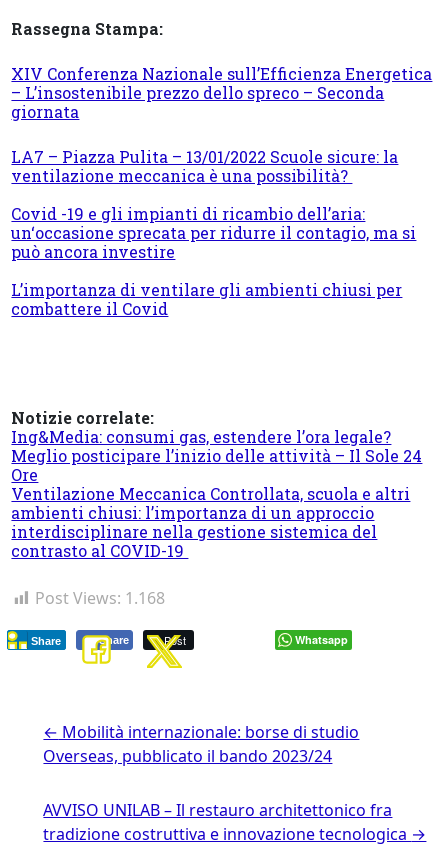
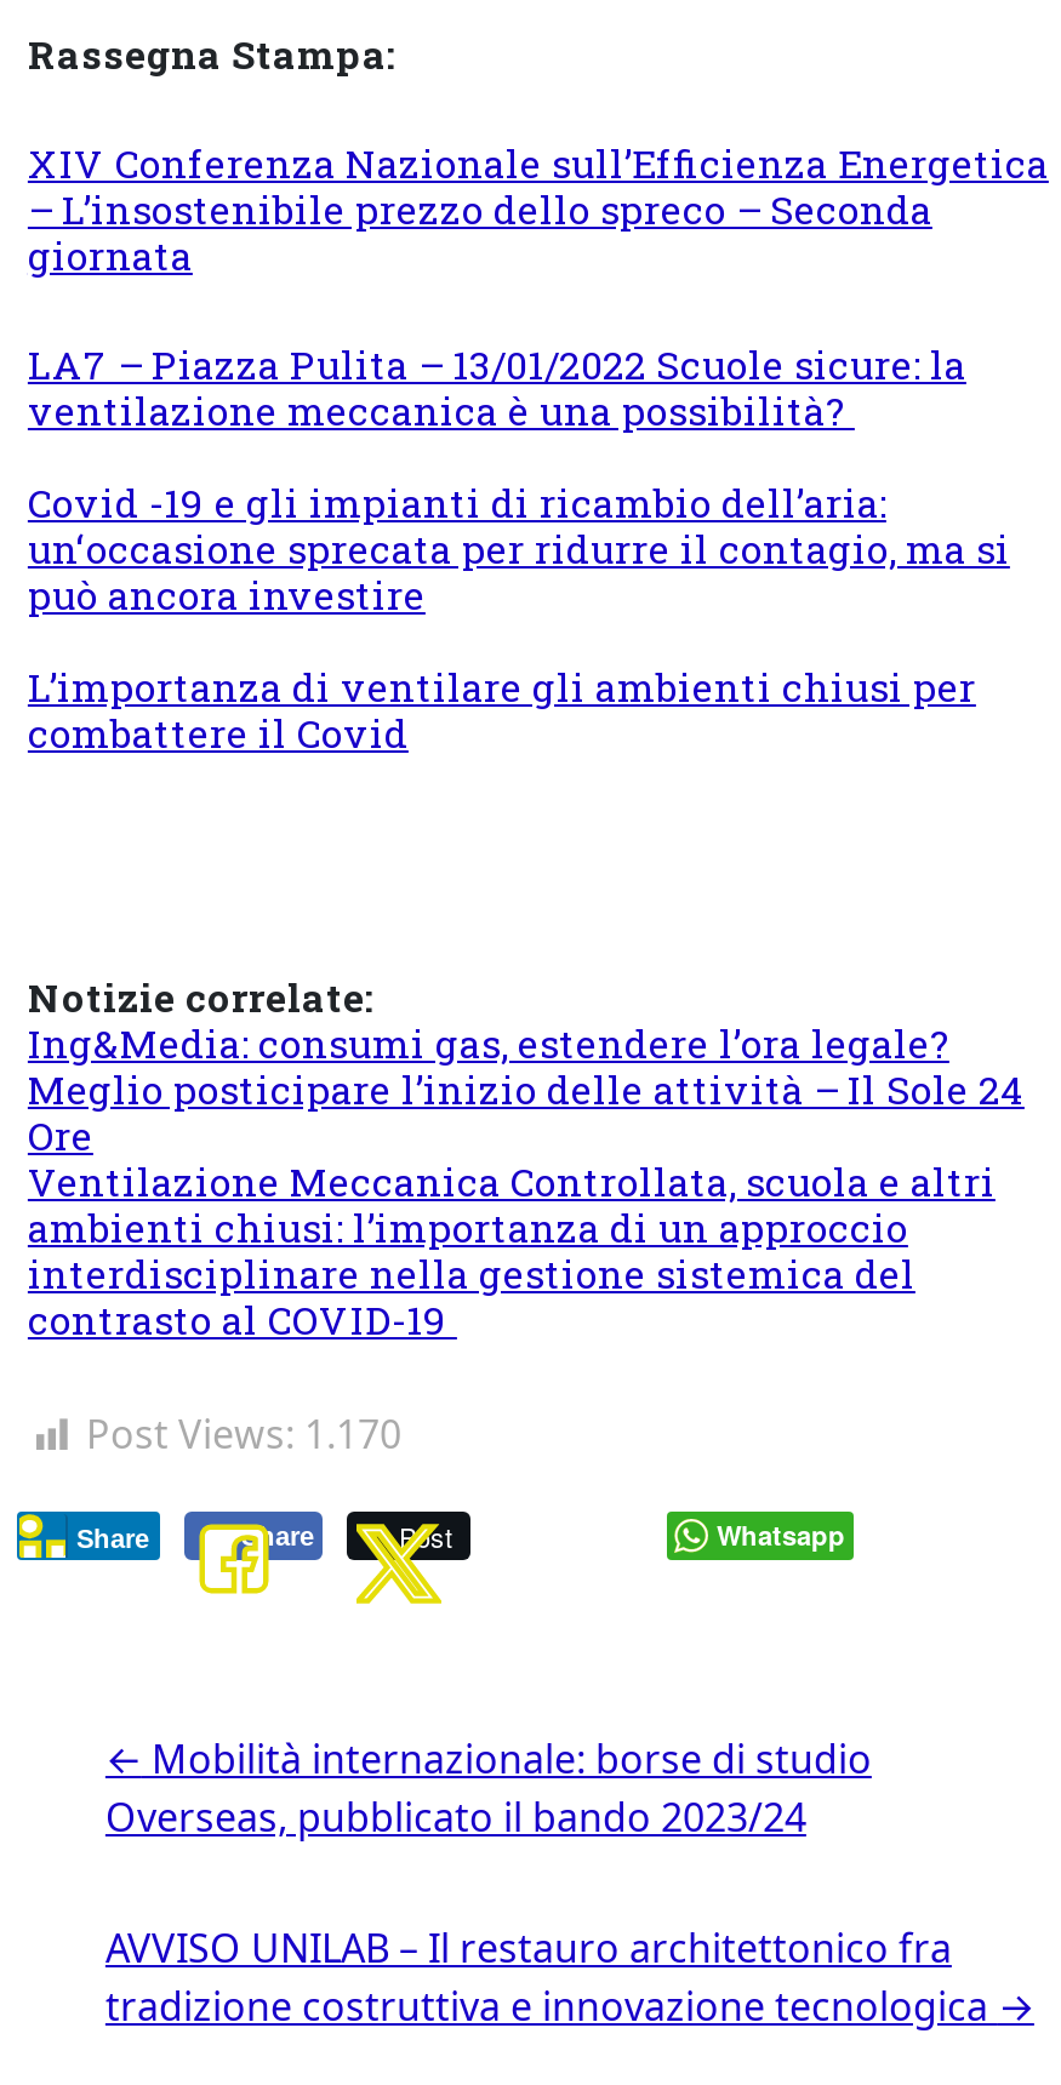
[35,587,165,609] Post Views: 1.168 -> [86,1407,401,1461] Post Views: 1.170

